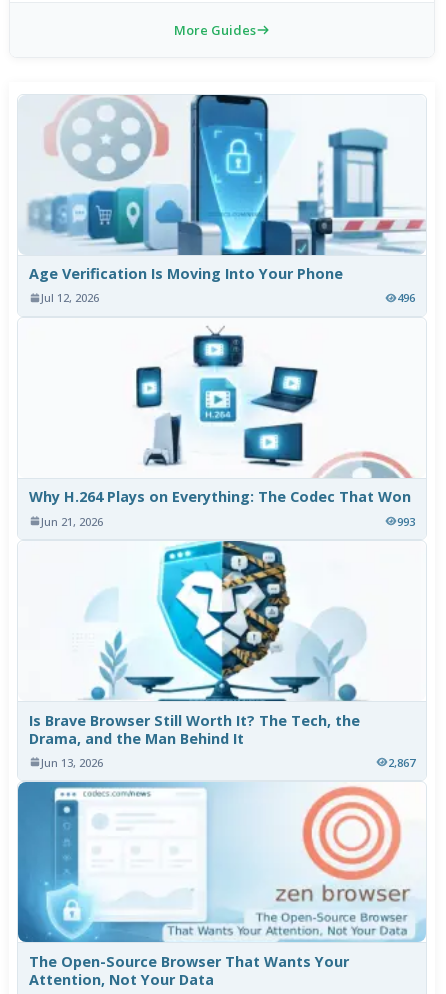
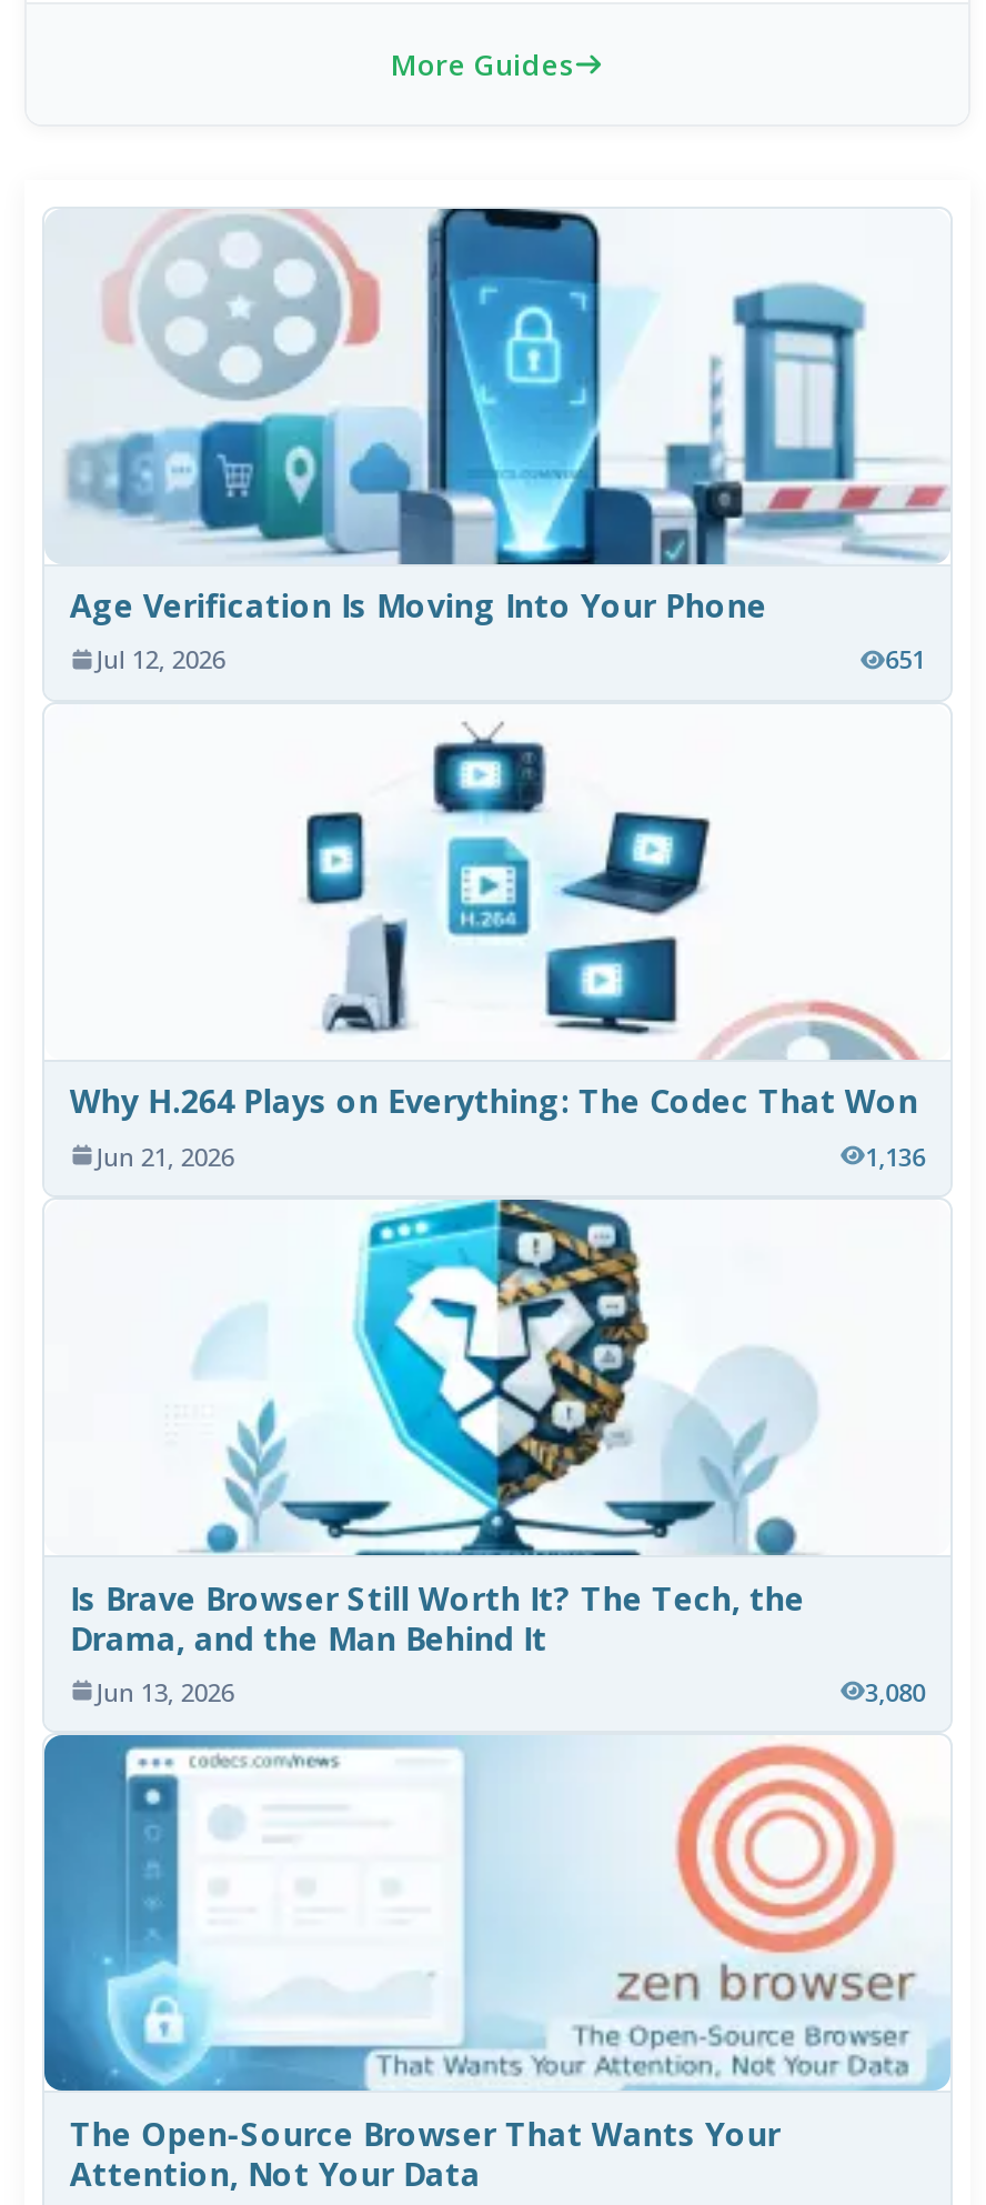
[397,290,415,305] 496 -> [885,643,925,676] 651
[397,513,415,528] 993 -> [865,1139,925,1172] 1,136
[388,755,415,770] 2,867 -> [865,1674,925,1708] 3,080

